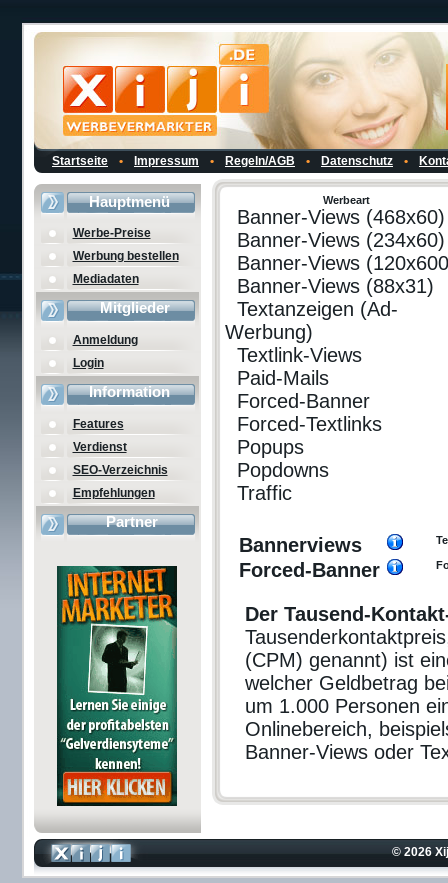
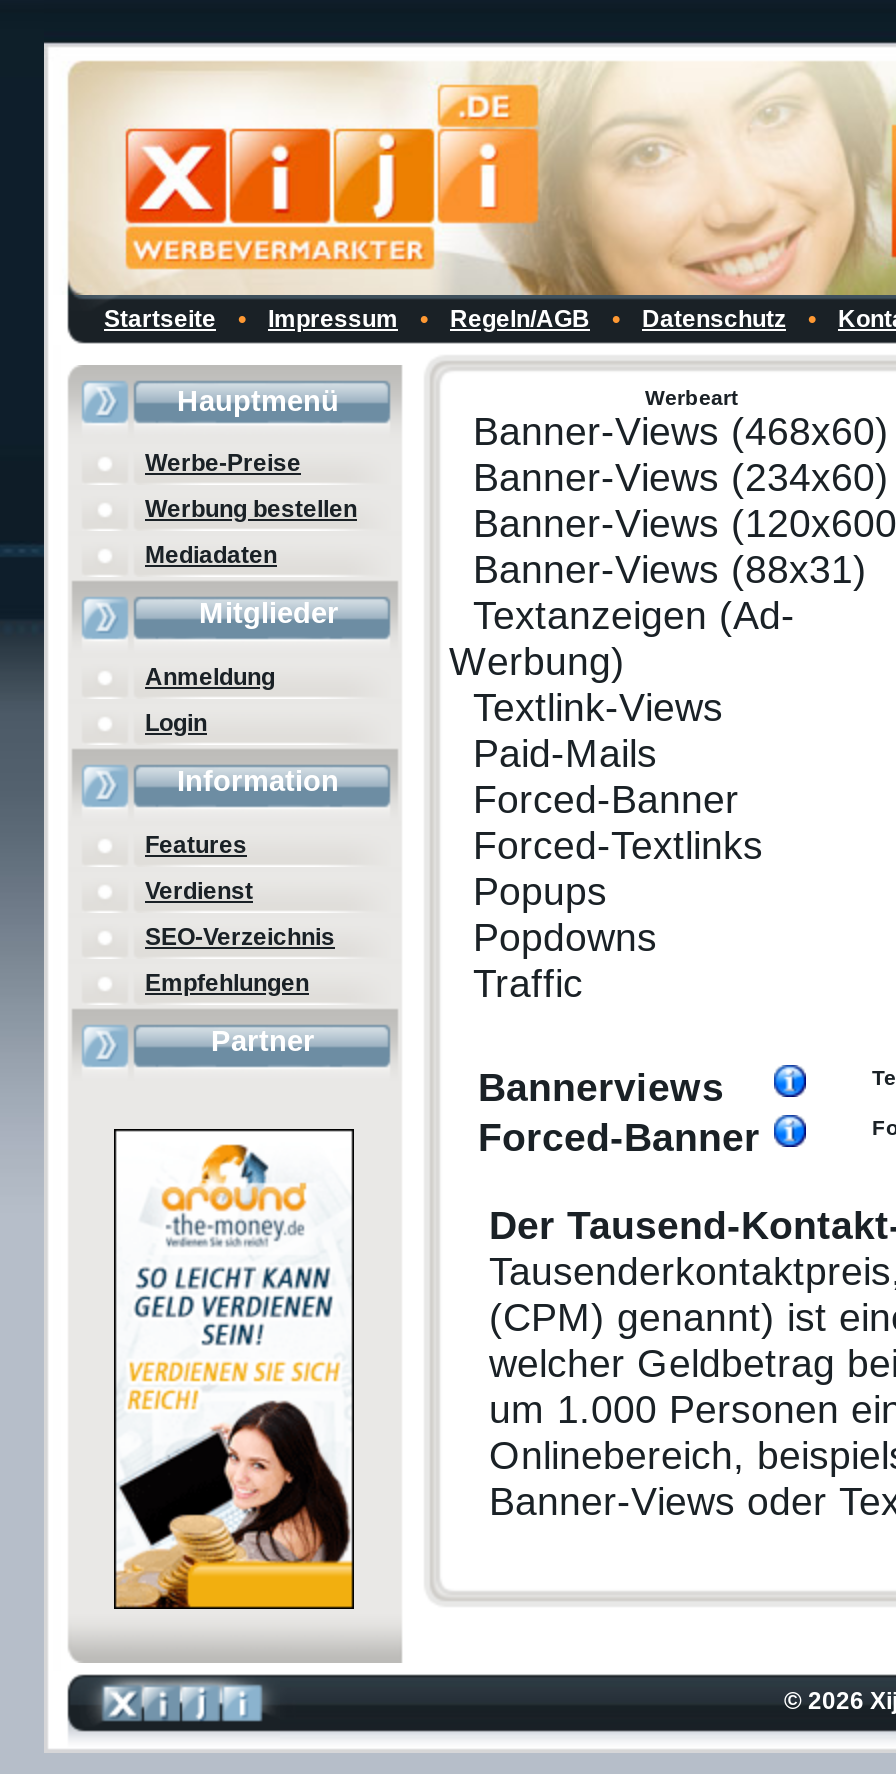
[57,566,177,806] [image] -> [114,1129,354,1609] [image]

